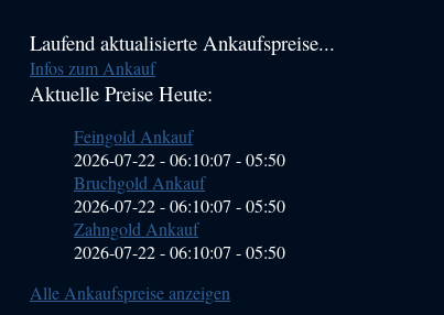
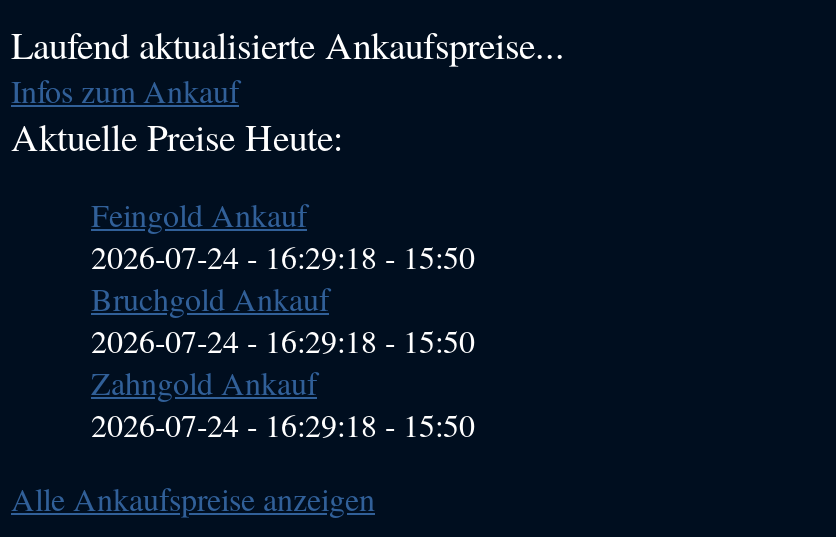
[74,148,285,171] 2026-07-22 - 06:10:07 - 05:50 -> [91,235,475,277] 2026-07-24 - 16:29:18 - 15:50
[74,194,285,217] 2026-07-22 - 06:10:07 - 05:50 -> [91,319,475,361] 2026-07-24 - 16:29:18 - 15:50
[74,240,285,263] 2026-07-22 - 06:10:07 - 05:50 -> [91,403,475,445] 2026-07-24 - 16:29:18 - 15:50

